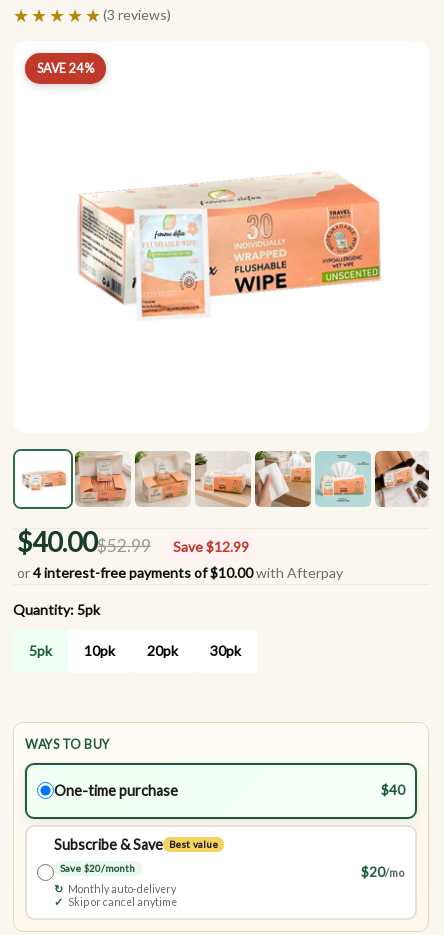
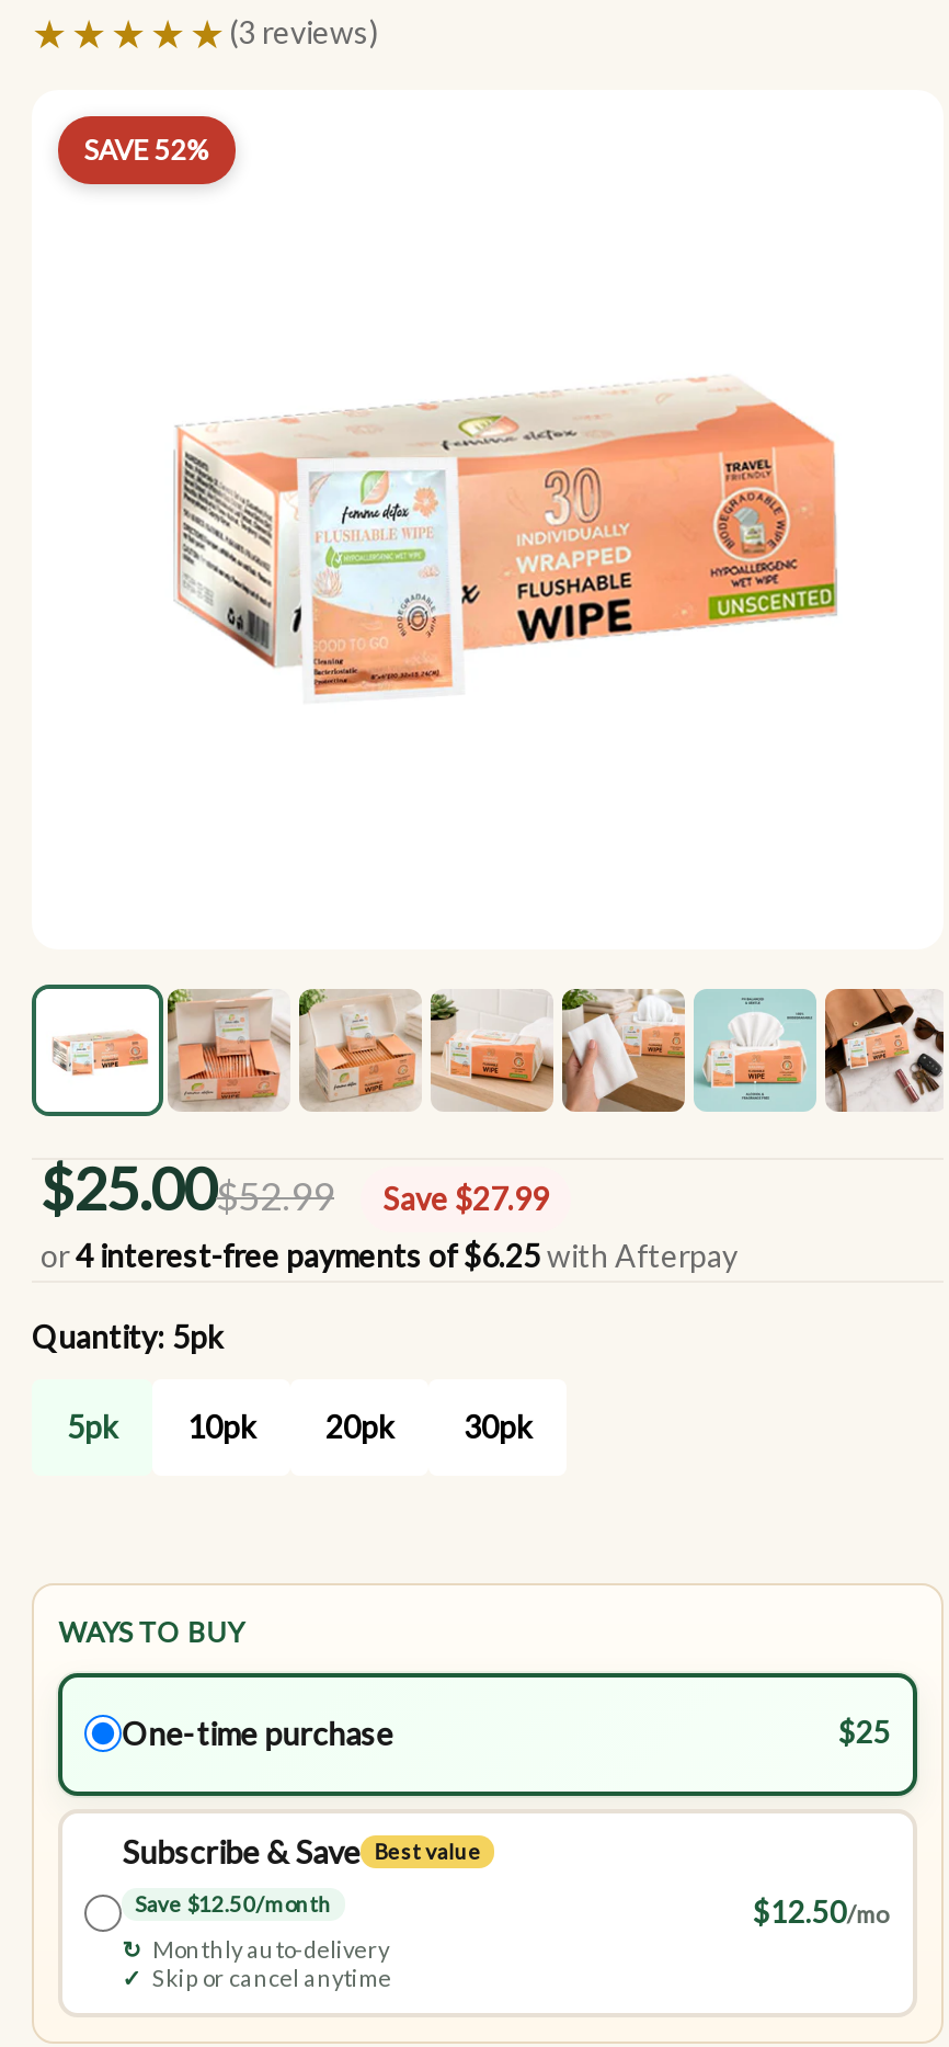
[37,61,94,76] SAVE 24% -> [84,134,209,167] SAVE 52%
[17,526,151,558] $40.00$52.99 -> [41,1153,334,1223] $25.00$52.99
[173,538,249,555] Save $12.99 -> [382,1179,549,1216] Save $27.99
[17,564,343,581] or 4 interest-free payments of $10.00 with Afterpay -> [41,1236,738,1273] or 4 interest-free payments of $6.25 with Afterpay
[381,782,405,798] $40 -> [838,1715,891,1750] $25
[60,862,135,874] Save $20/month -> [135,1890,332,1916] Save $12.50/month
[361,864,405,880] $20/mo -> [753,1895,891,1930] $12.50/mo

